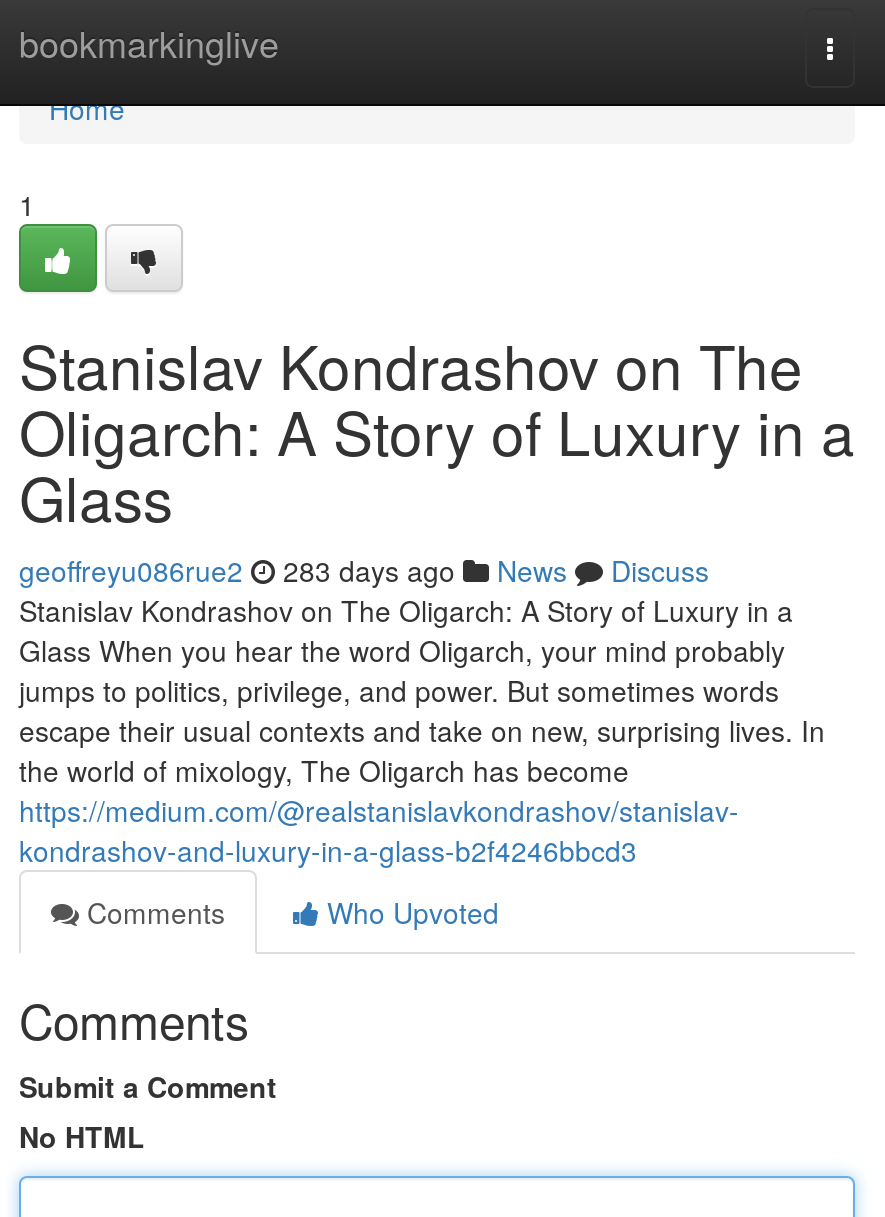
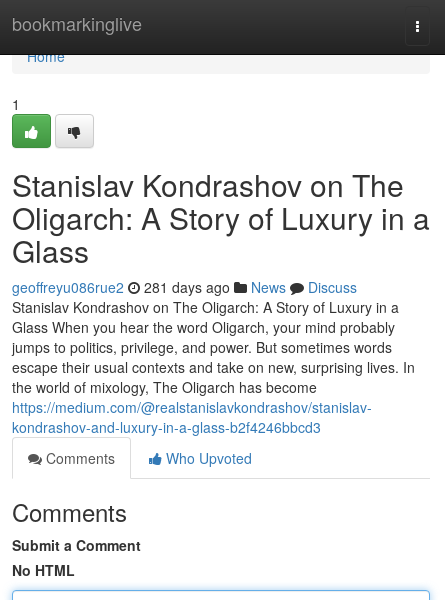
[19,550,709,590] geoffreyu086rue2 283 days ago News Discuss -> [12,277,357,297] geoffreyu086rue2 281 days ago News Discuss

